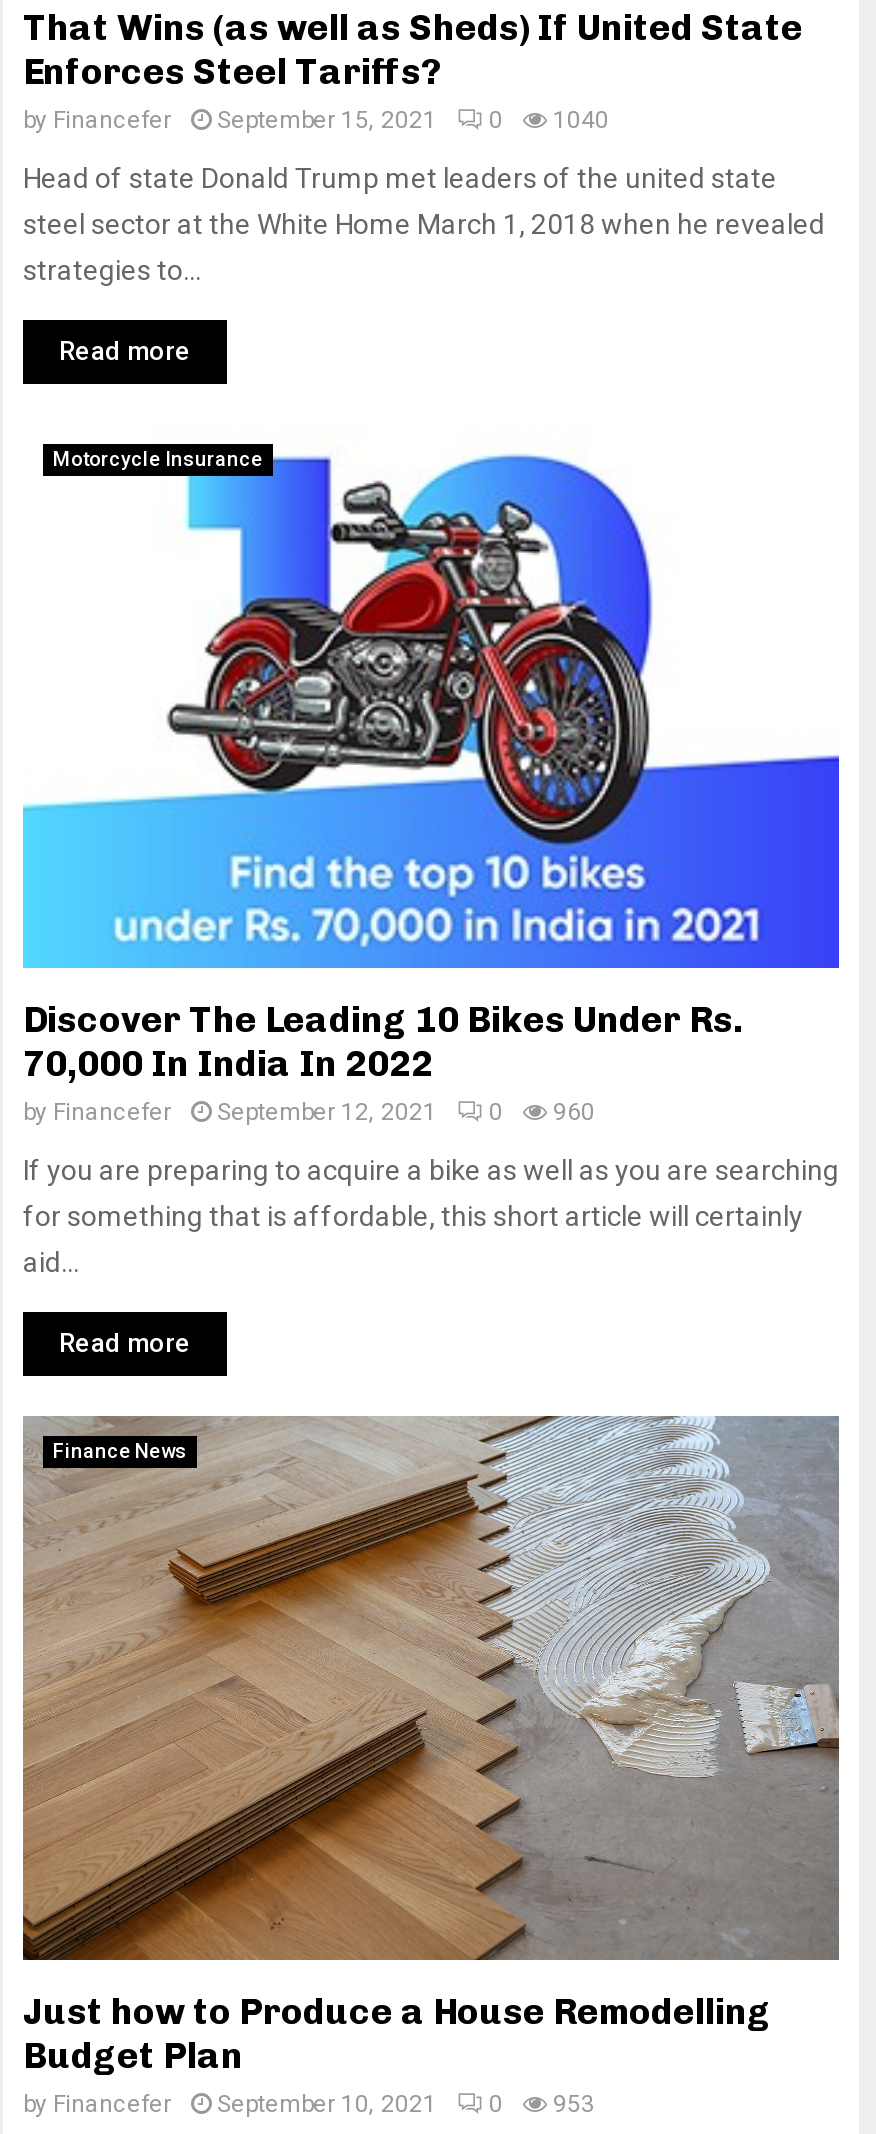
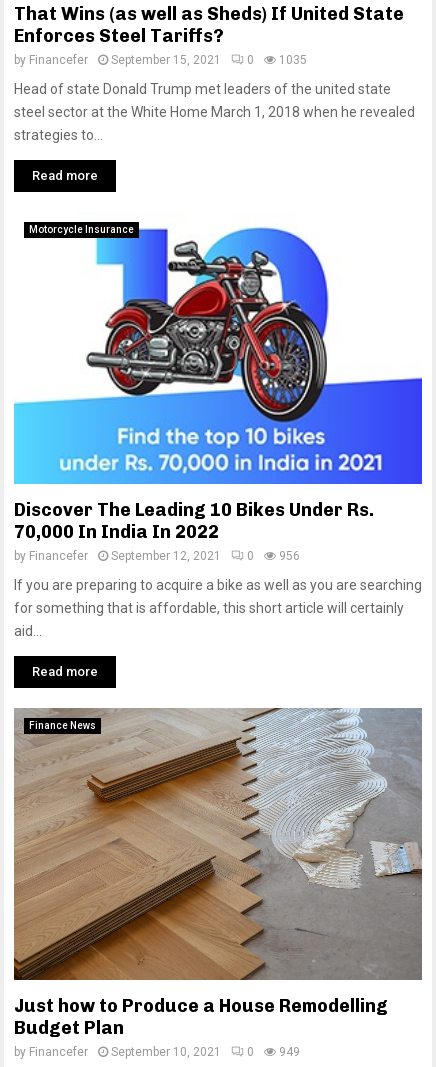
[23,106,609,134] by Financefer September 15, 2021 0 1040 -> [14,53,307,67] by Financefer September 15, 2021 0 1035
[23,1098,595,1126] by Financefer September 12, 2021 0 960 -> [14,549,300,563] by Financefer September 12, 2021 0 956
[23,2090,595,2118] by Financefer September 10, 2021 0 953 -> [14,1045,300,1059] by Financefer September 10, 2021 0 949

